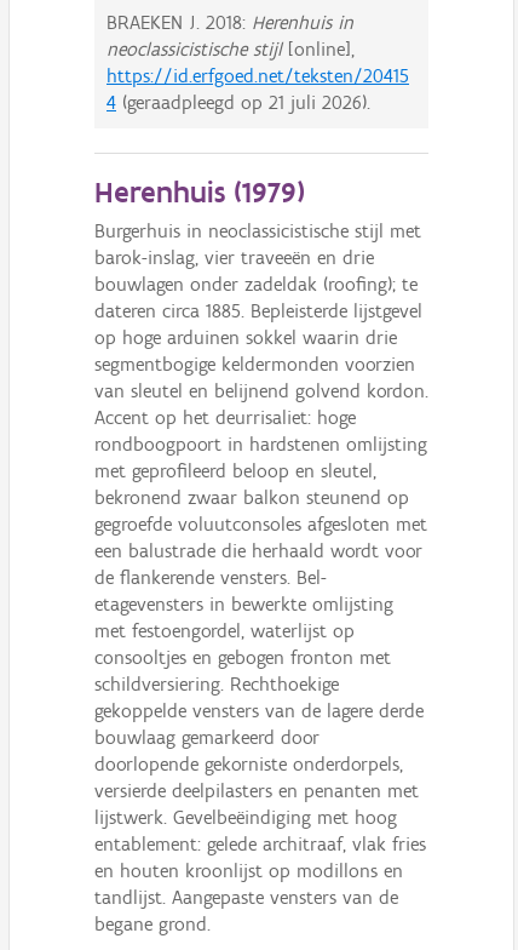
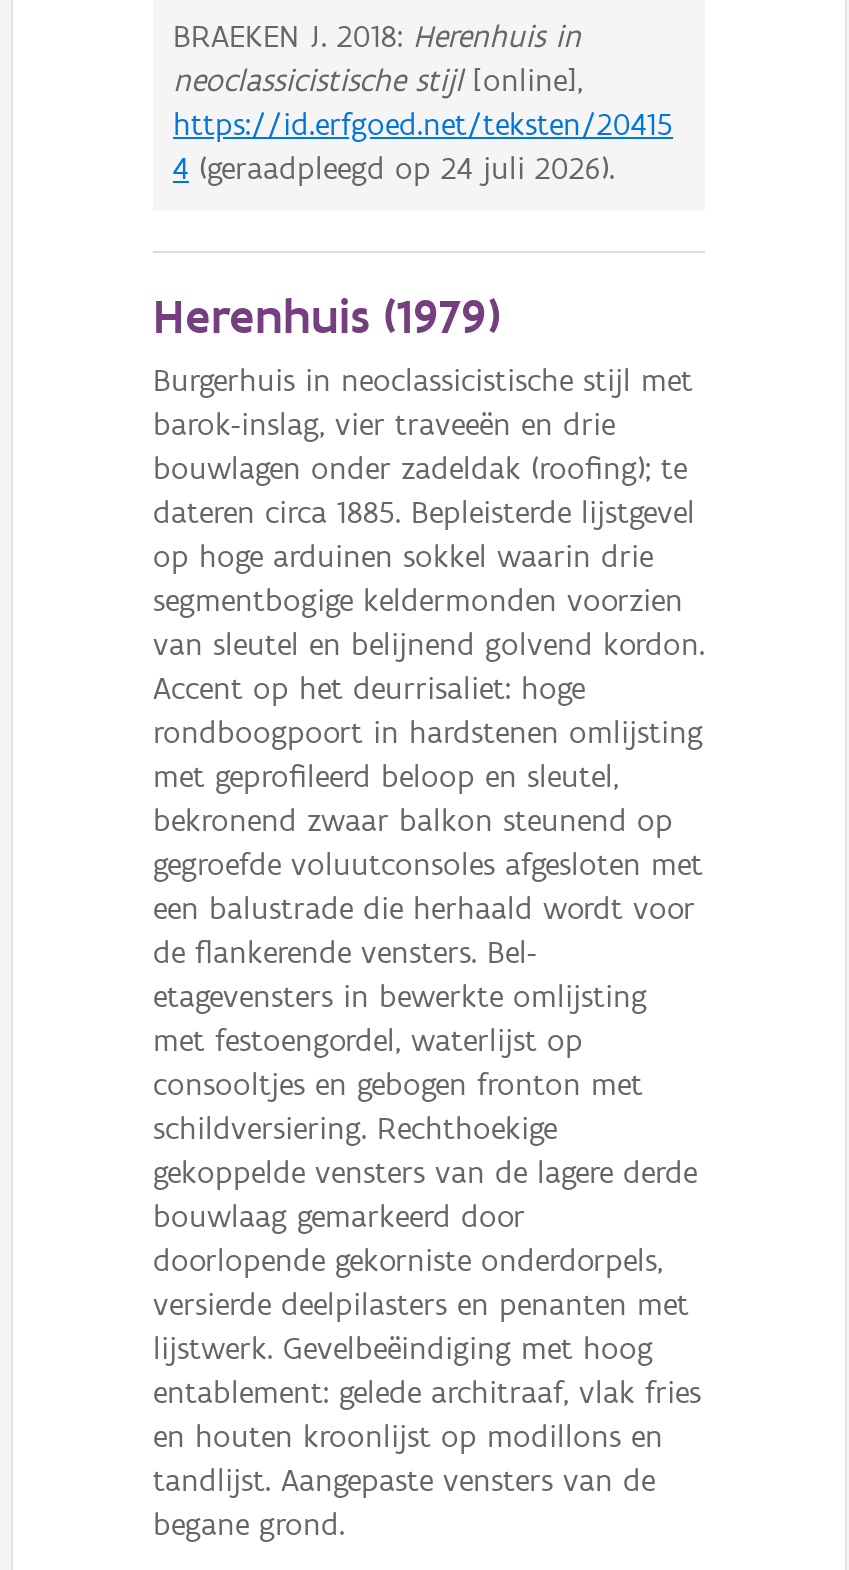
[107,91,370,114] 4 (geraadpleegd op 21 juli 2026). -> [173,149,615,187] 4 (geraadpleegd op 24 juli 2026).

